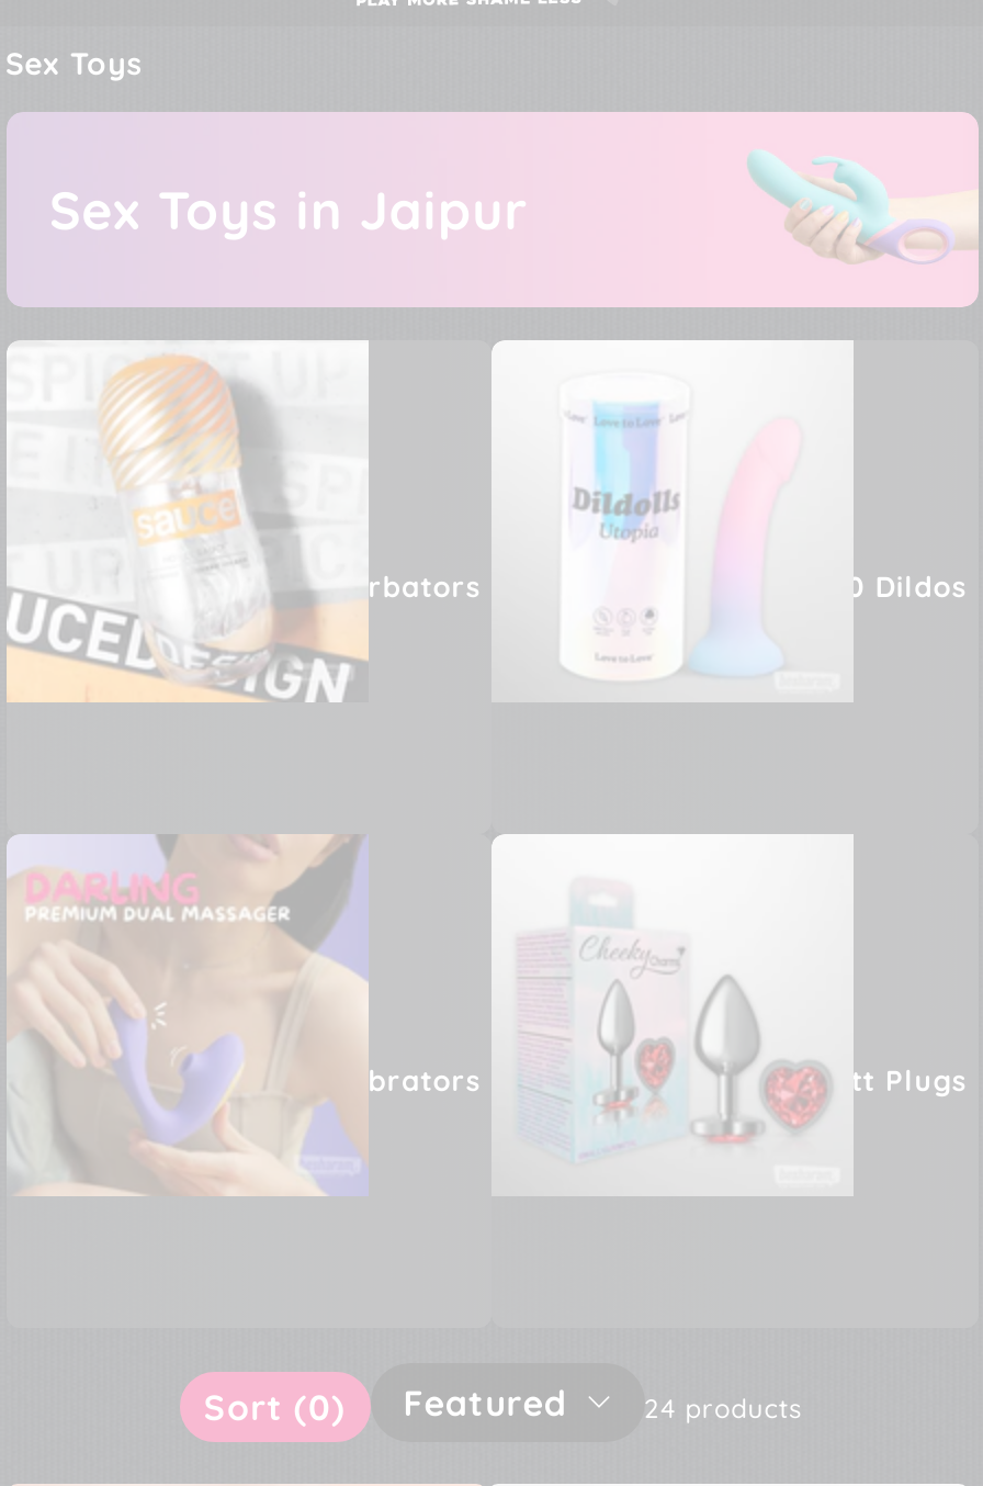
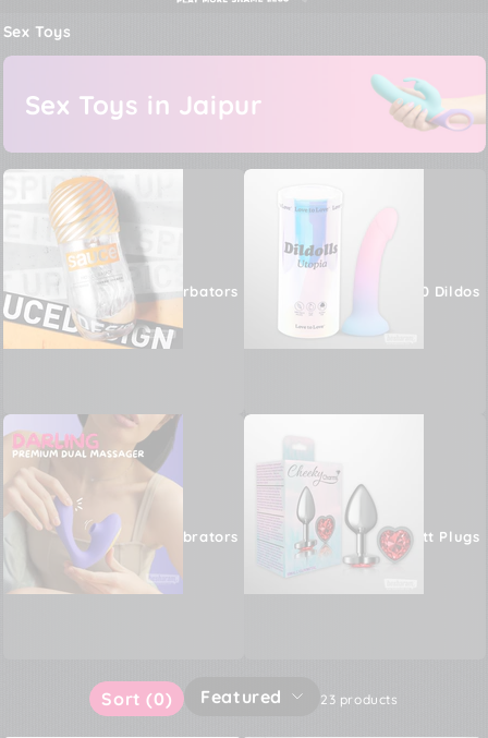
[644,1392,803,1425] 24 products -> [320,691,398,707] 23 products

